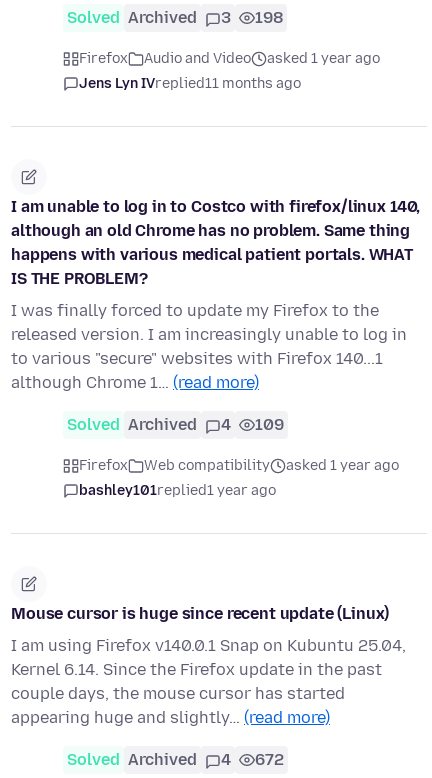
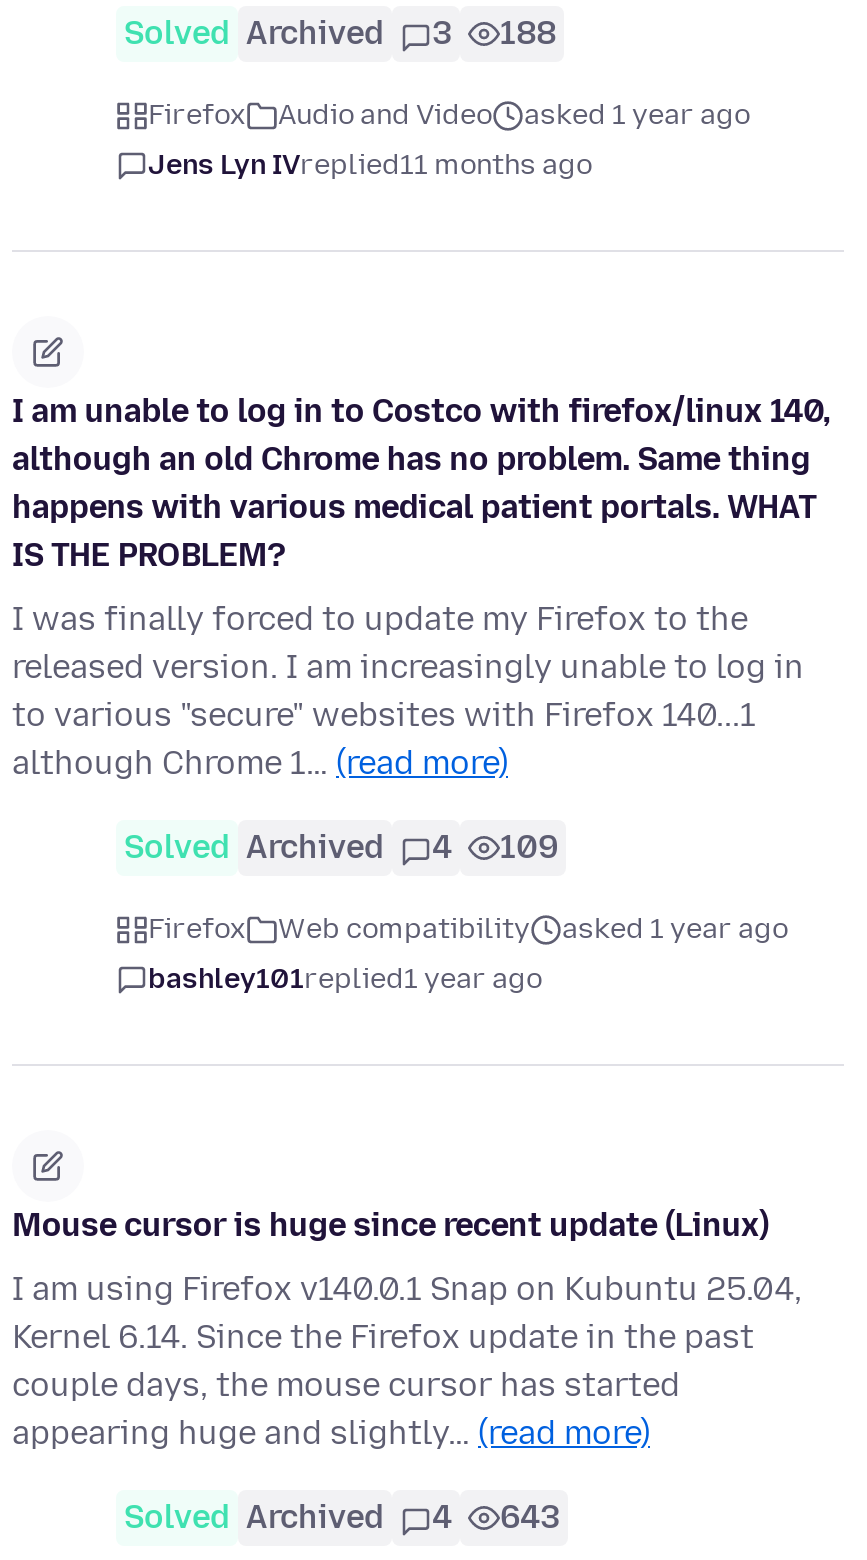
[67,8,283,27] Solved Archived 3 198 -> [124,15,556,53] Solved Archived 3 188
[67,750,284,769] Solved Archived 4 672 -> [124,1499,560,1537] Solved Archived 4 643

